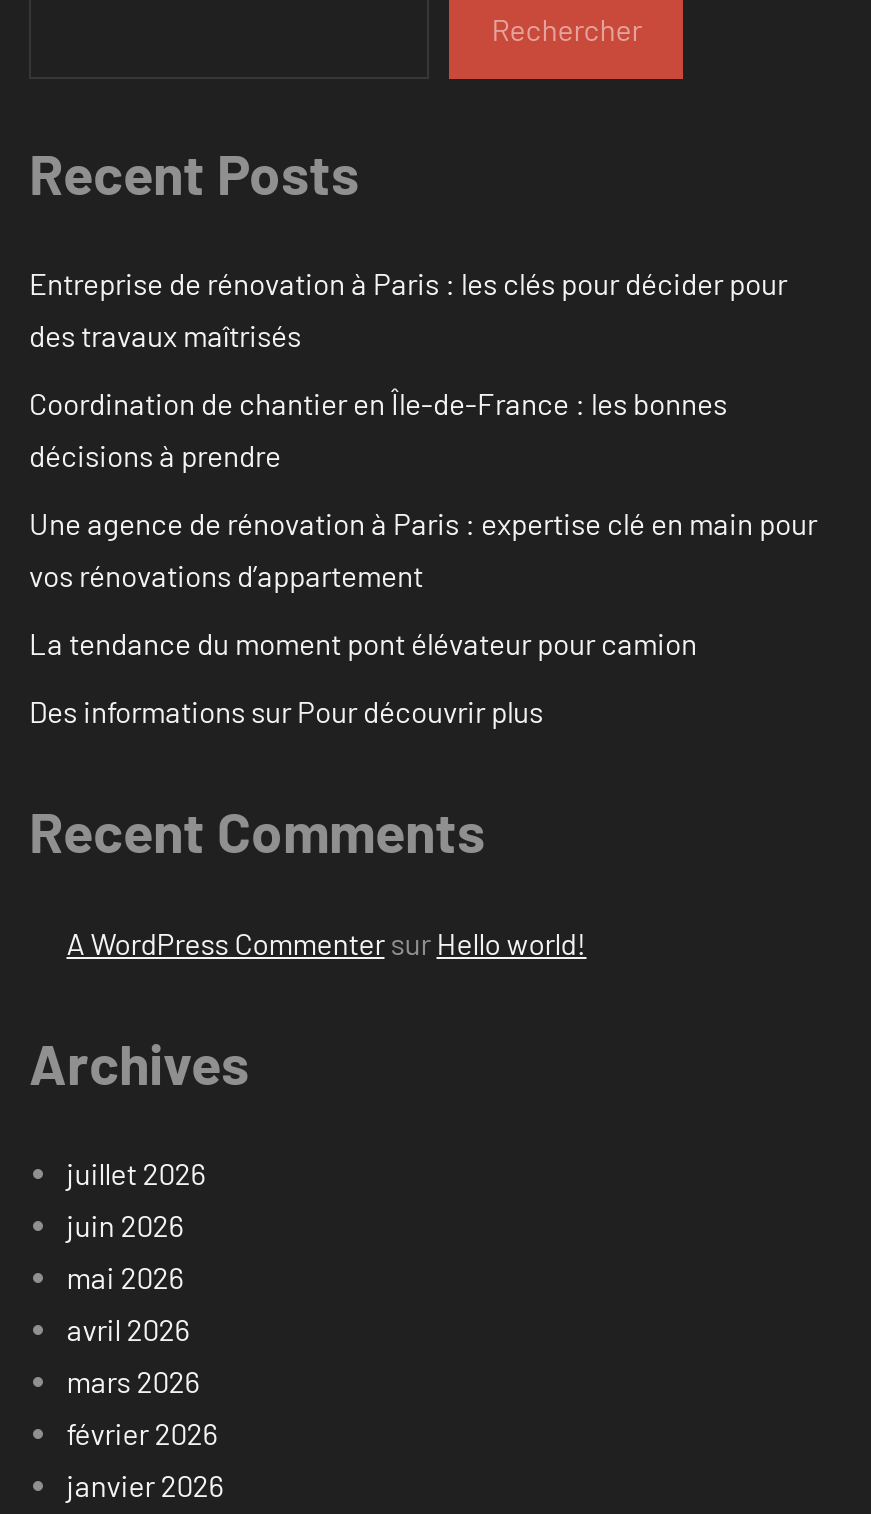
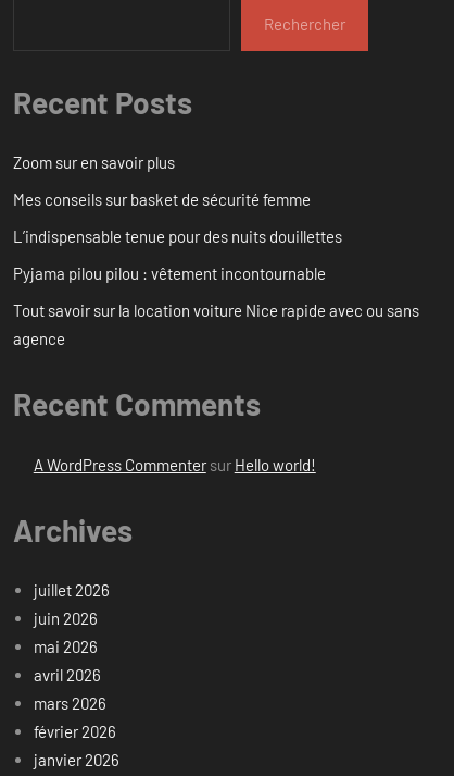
[29,266,787,354] Entreprise de rénovation à Paris : les clés pour décider pour | des travaux maîtrisés -> [13,153,175,172] Zoom sur en savoir plus
[29,386,727,474] Coordination de chantier en Île-de-France : les bonnes | décisions à prendre -> [13,190,311,209] Mes conseils sur basket de sécurité femme
[29,506,817,594] Une agence de rénovation à Paris : expertise clé en main pour | vos rénovations d’appartement -> [13,227,342,246] L’indispensable tenue pour des nuits douillettes
[29,626,697,662] La tendance du moment pont élévateur pour camion -> [13,264,326,283] Pyjama pilou pilou : vêtement incontournable
[29,694,543,730] Des informations sur Pour découvrir plus -> [13,301,419,349] Tout savoir sur la location voiture Nice rapide avec ou sans | agence

